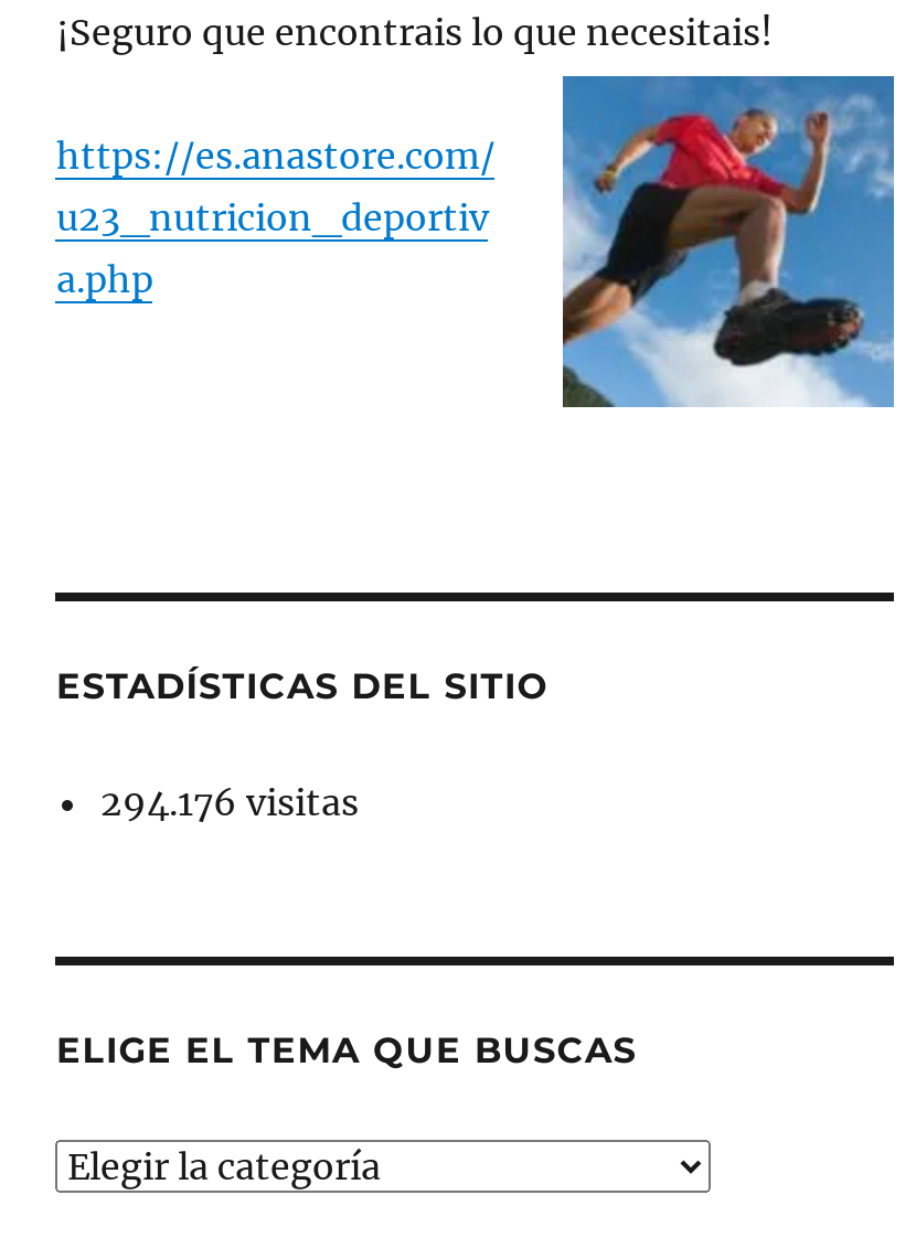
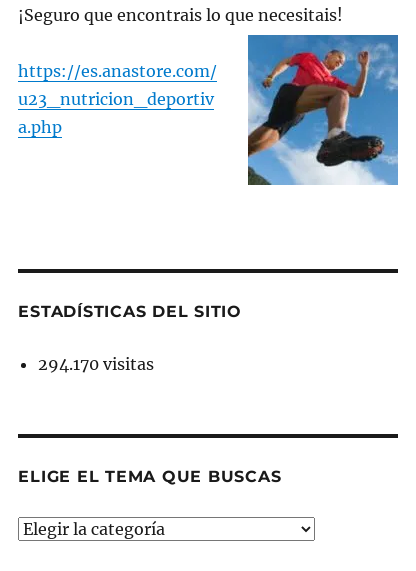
[100,780,359,824] 294.176 visitas -> [38,354,154,374] 294.170 visitas

